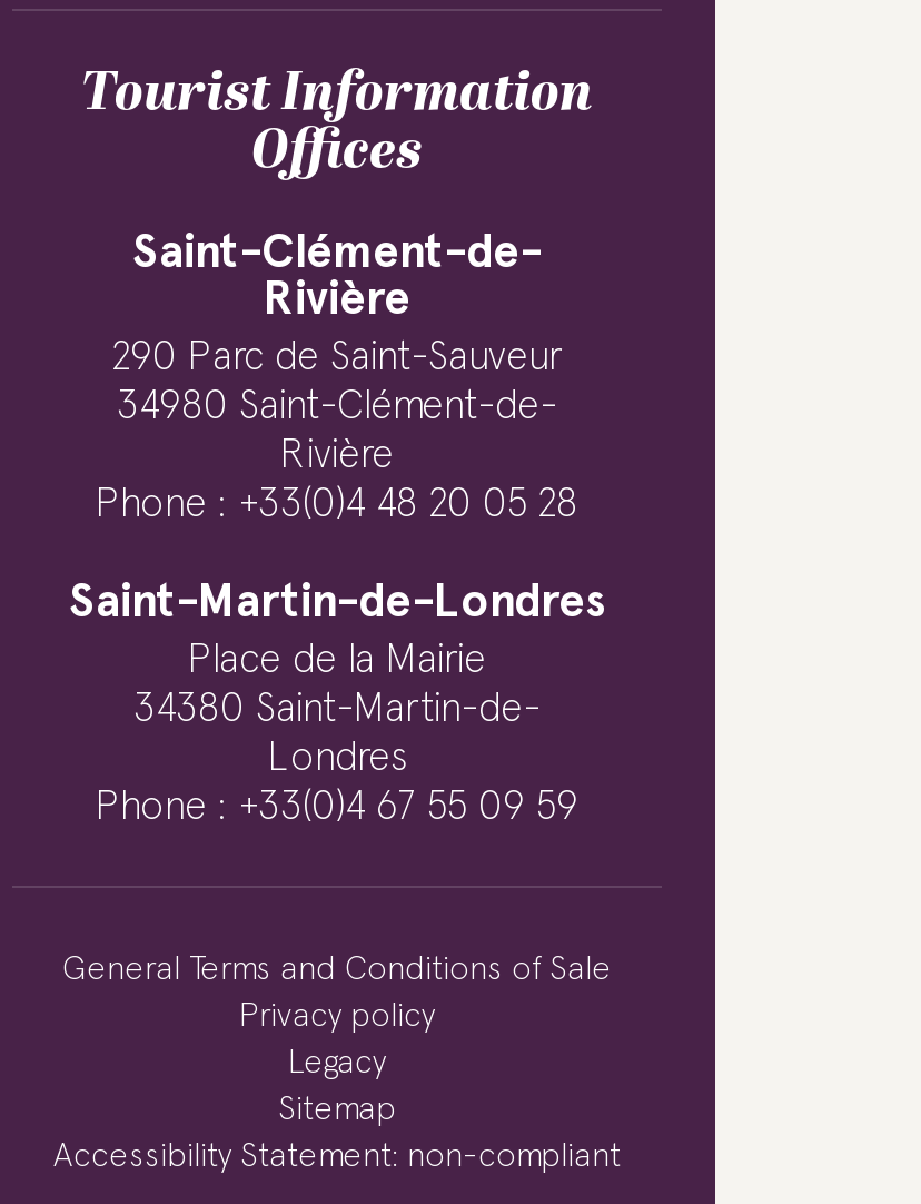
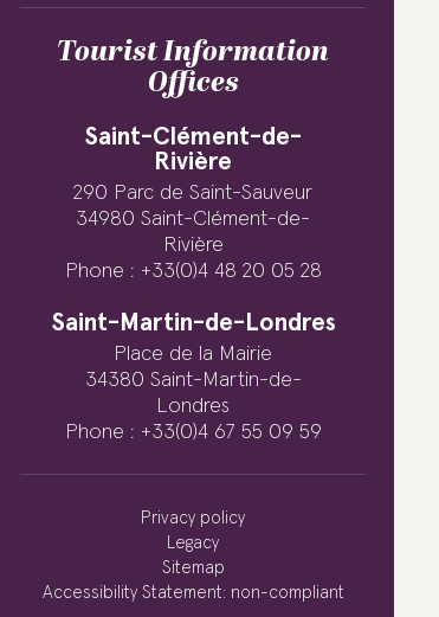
[62,953,612,986] General Terms and Conditions of Sale -> none

